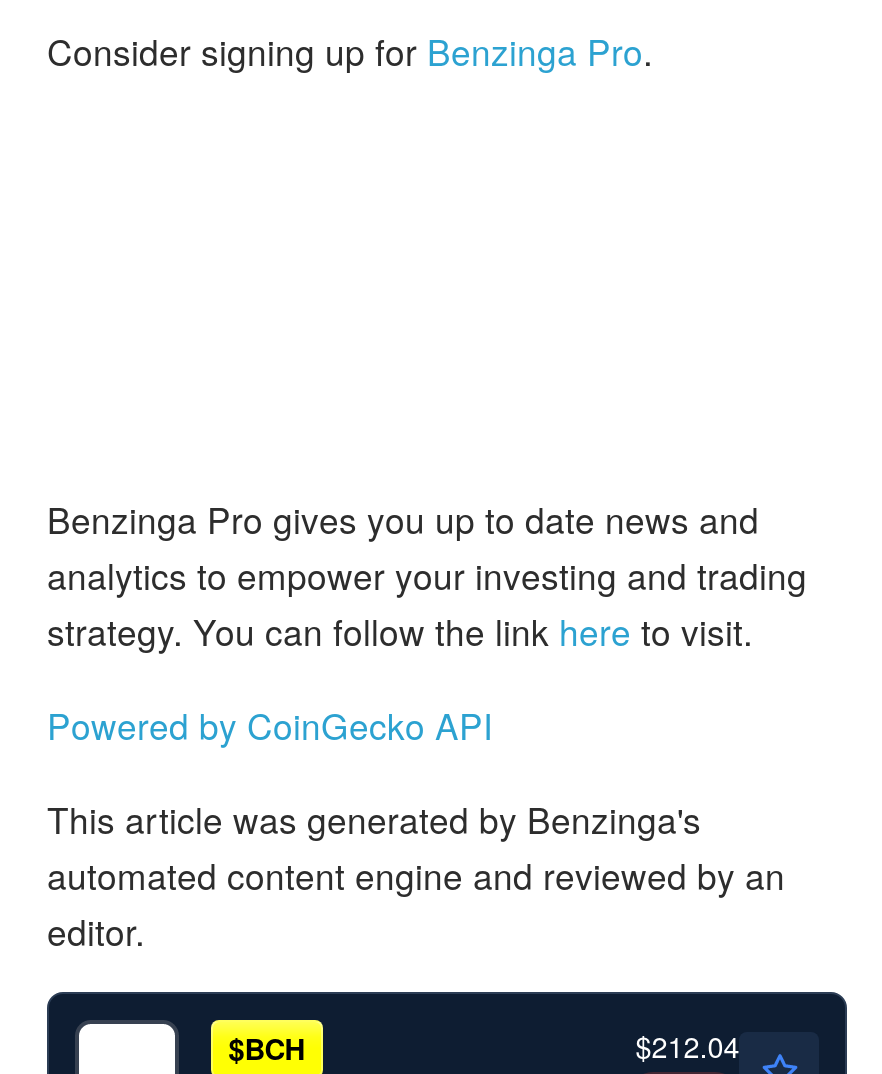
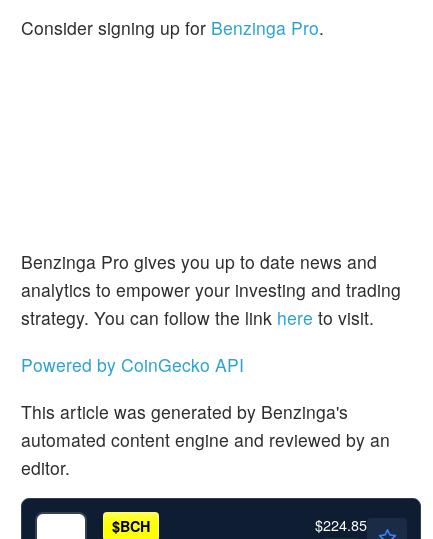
[635,1024,739,1066] $212.04 -> [315,514,367,535] $224.85

